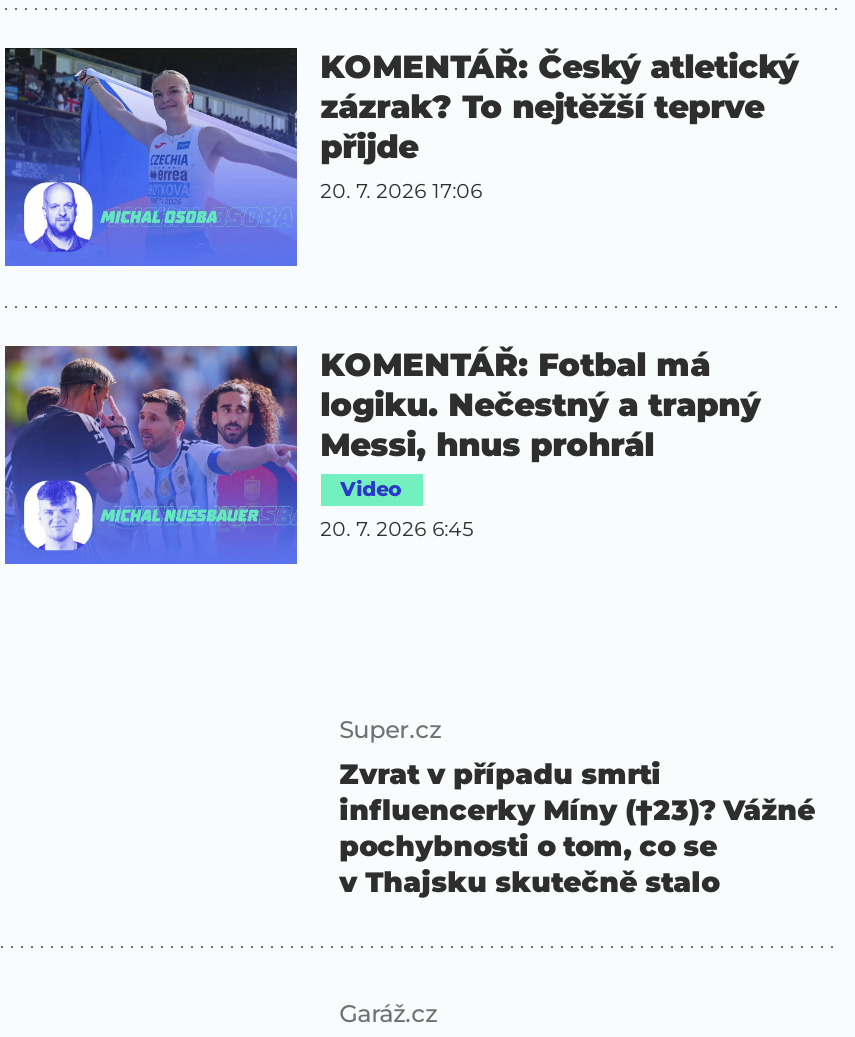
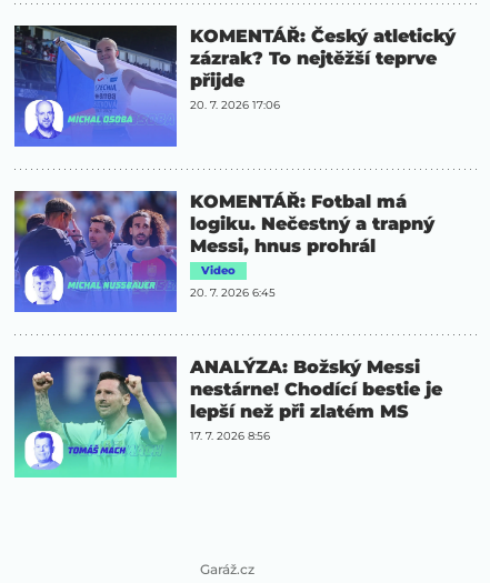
none -> [13,355,178,479] [image]
[339,714,815,900] Super.cz | Zvrat v případu smrti | influencerky Míny (†23)? Vážné | pochybnosti o tom, co se | v Thajsku skutečně stalo -> [190,357,442,444] ANALÝZA: Božský Messi | nestárne! Chodící bestie je | lepší než při zlatém MS | 17. 7. 2026 8:56

